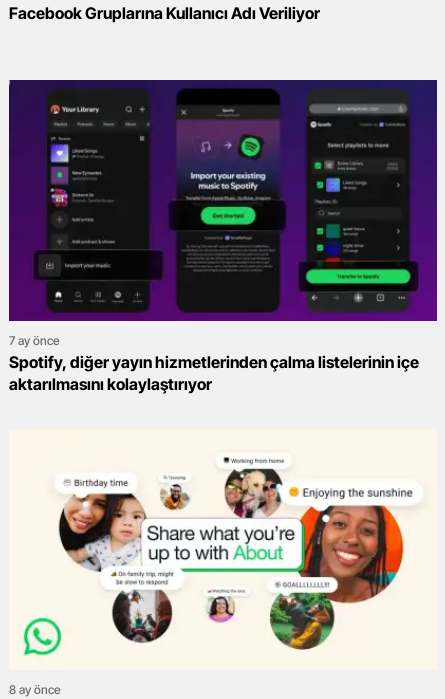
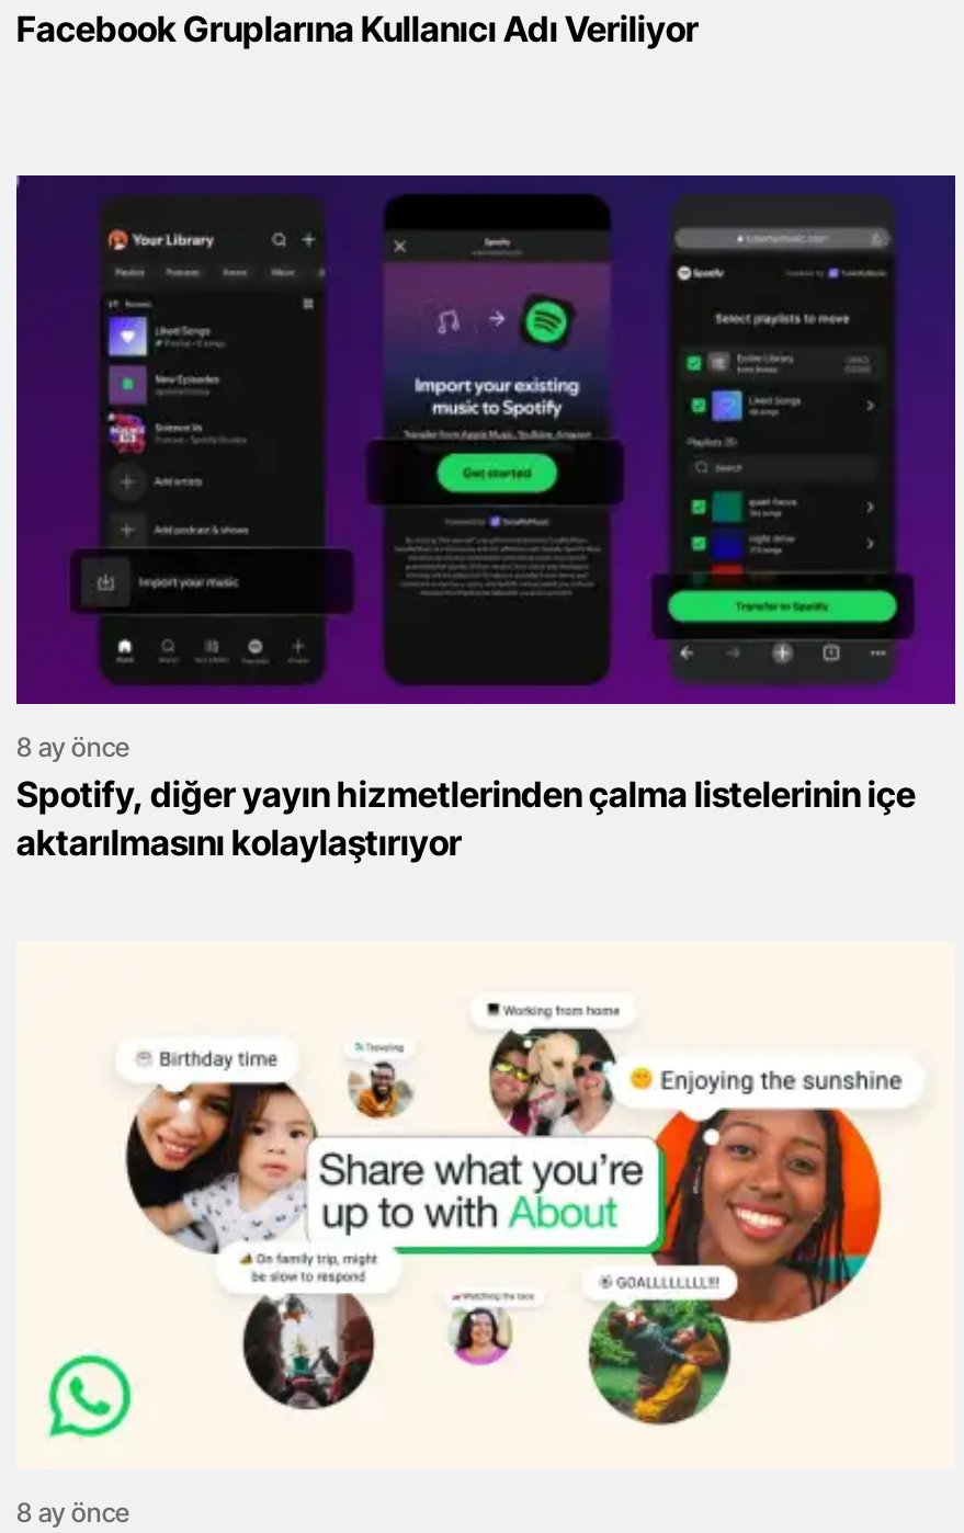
[9,333,60,348] 7 ay önce -> [16,729,131,762] 8 ay önce

